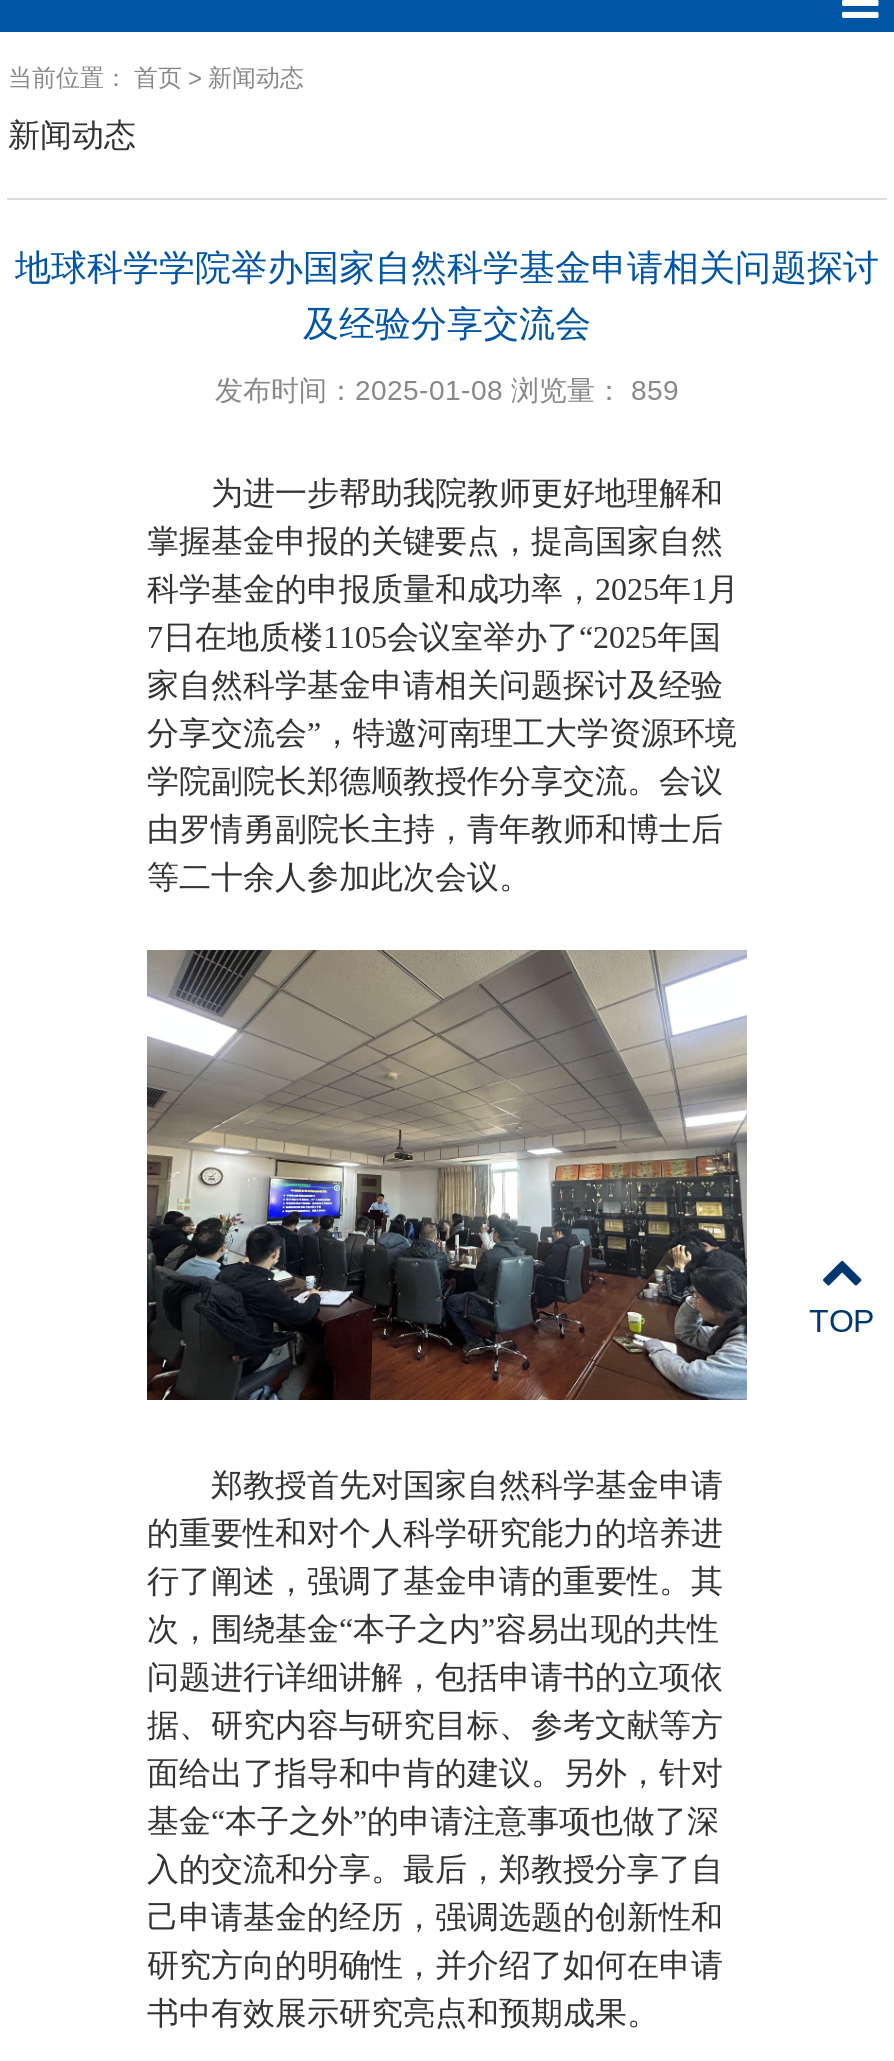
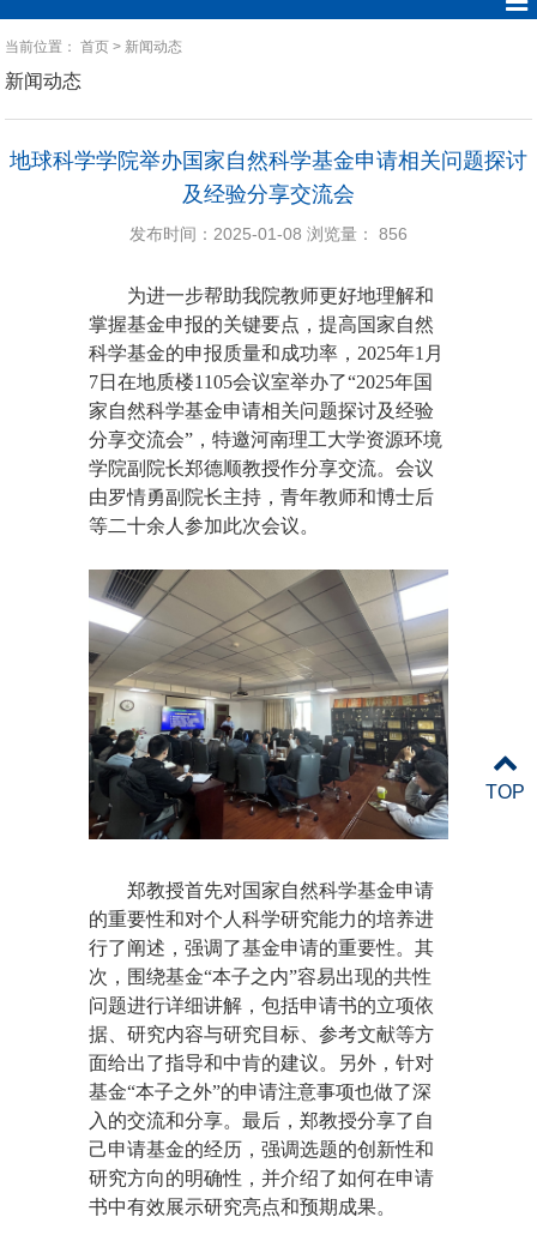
[215,373,679,405] 发布时间：2025-01-08 浏览量：859 -> [129,224,408,243] 发布时间：2025-01-08 浏览量：856

